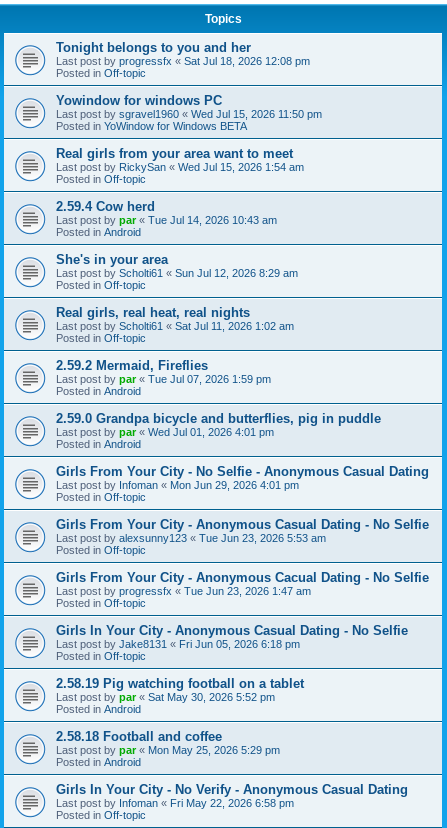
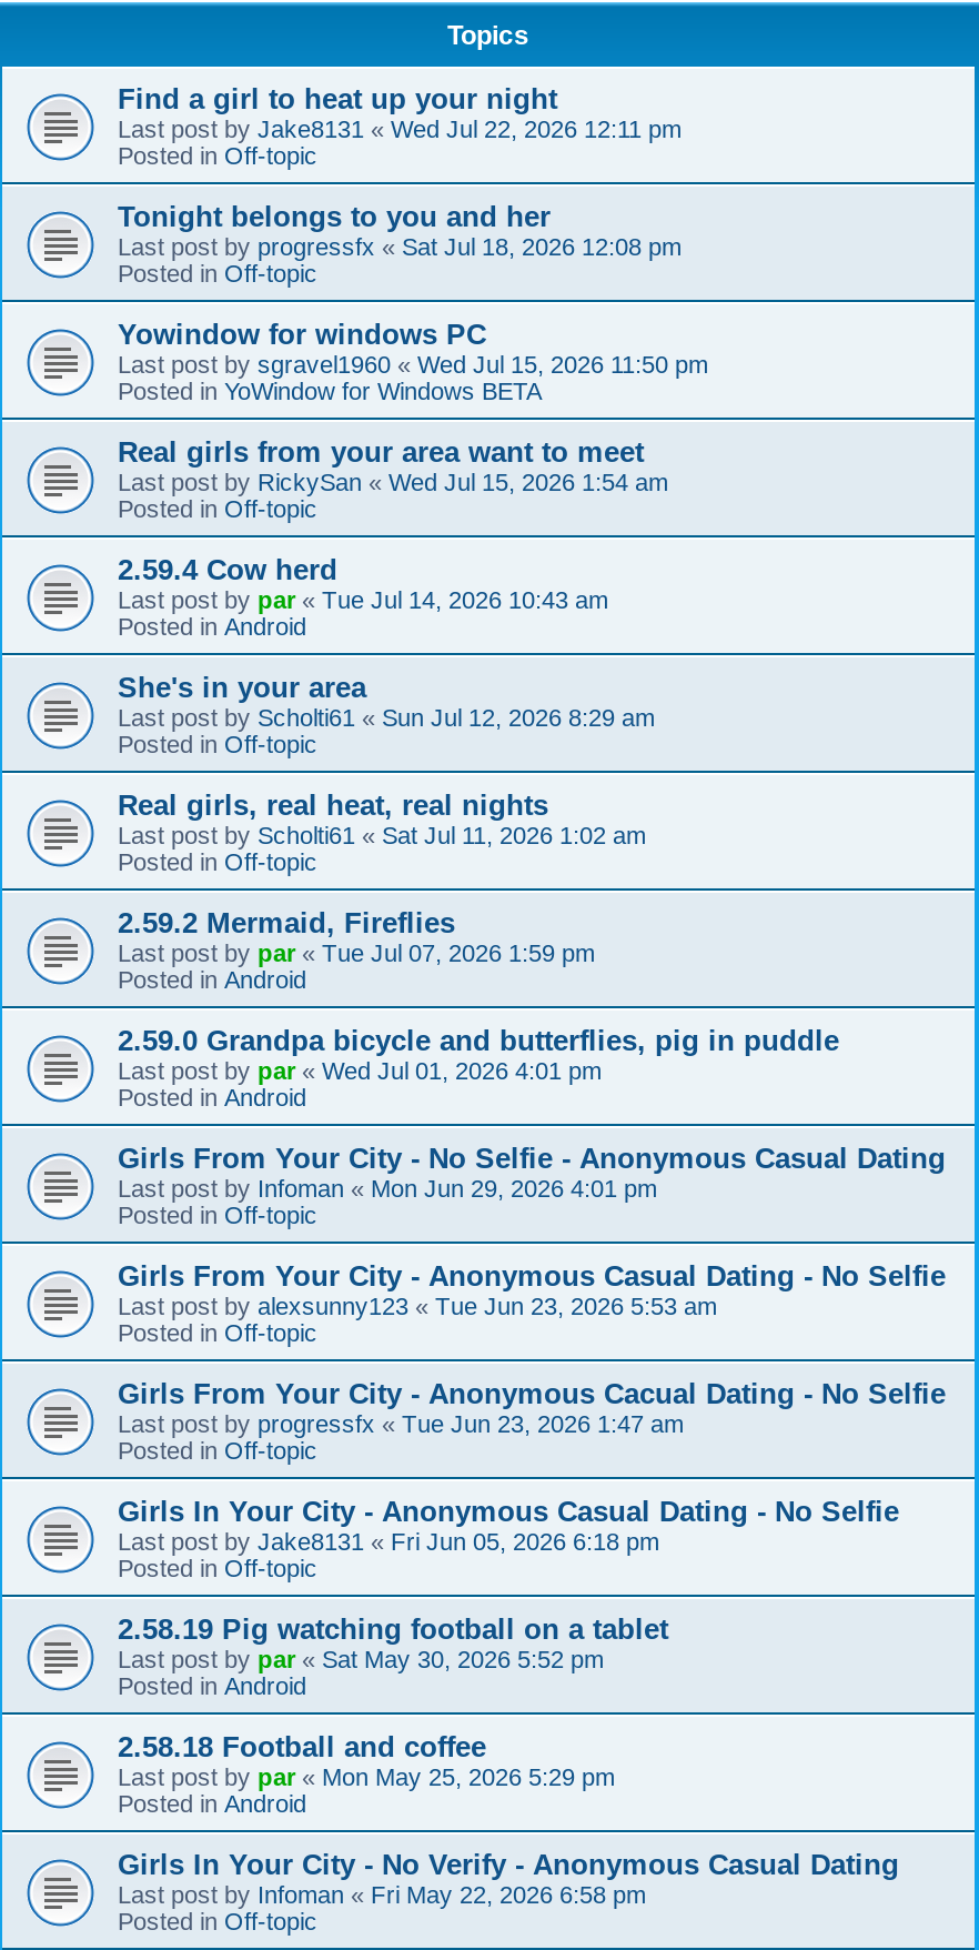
none -> [118,81,682,168] Find a girl to heat up your night | Last post by Jake8131 «Wed Jul 22, 2026 12:11 pm | Posted in Off-topic

